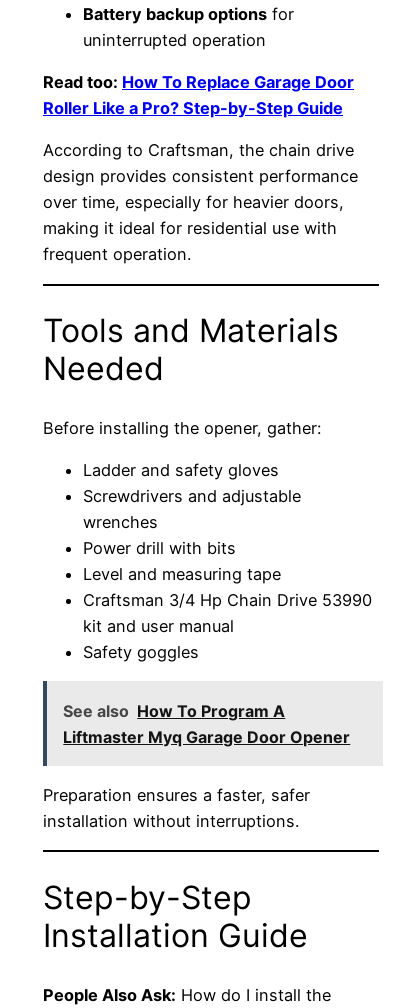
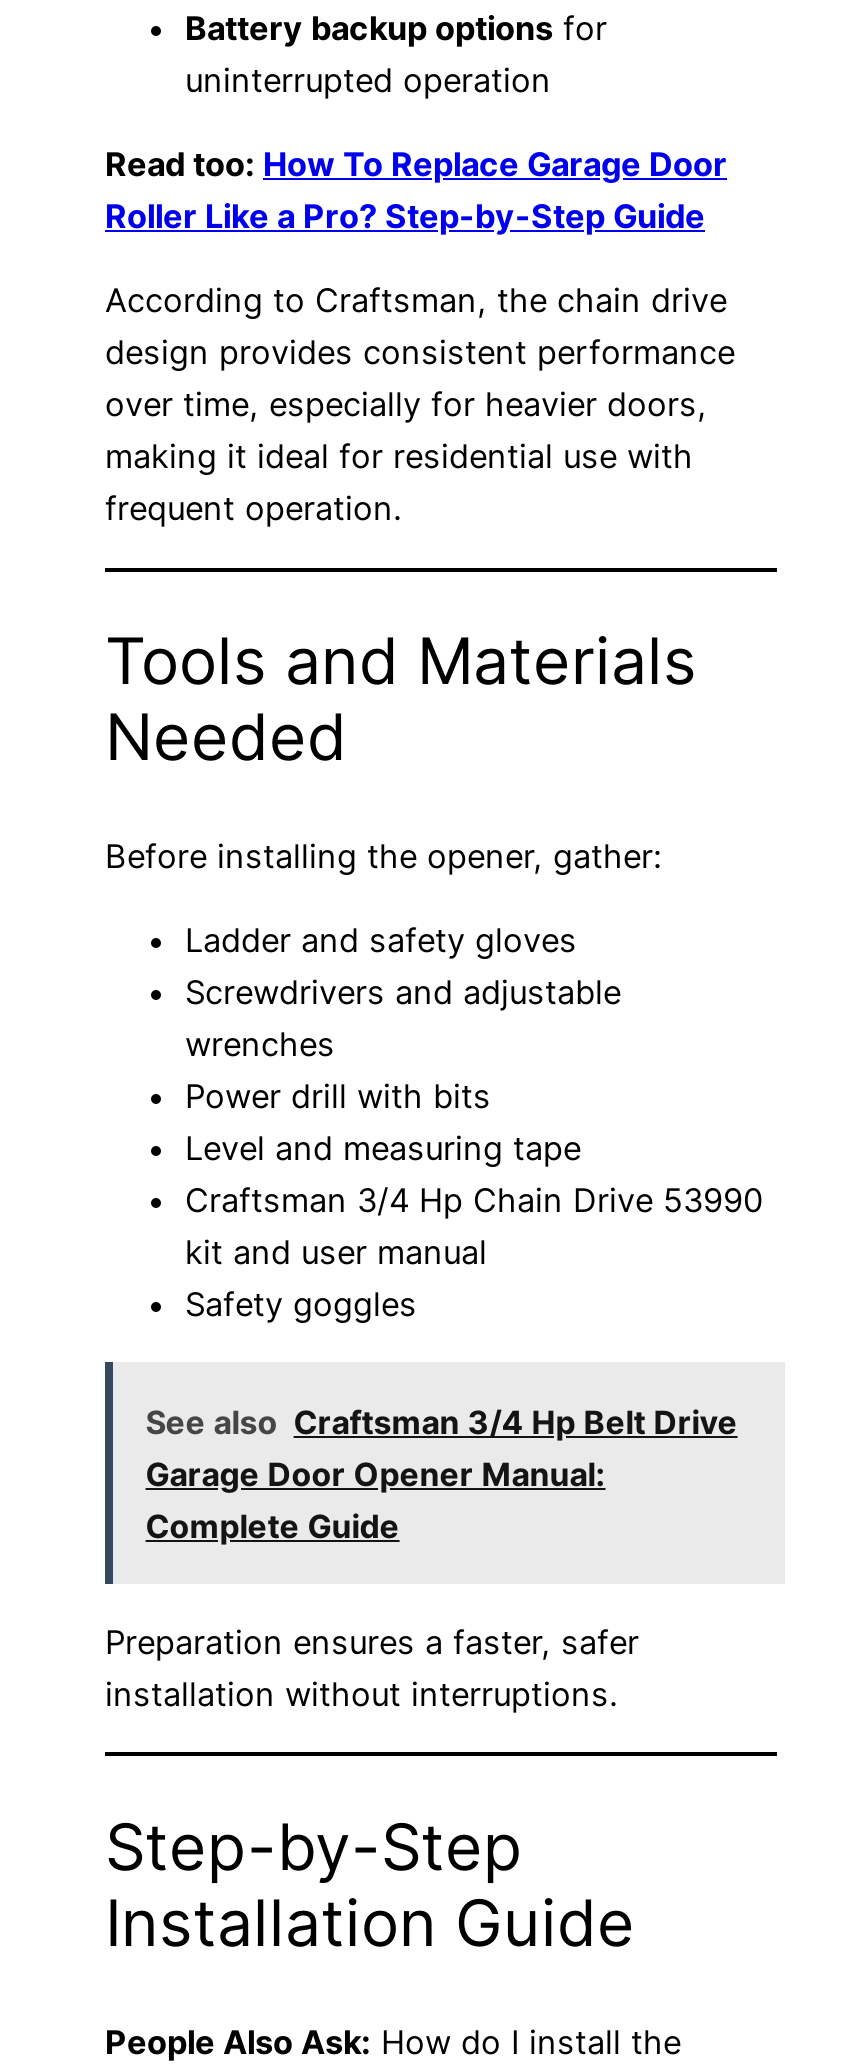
[63,701,350,747] See also How To Program A | Liftmaster Myq Garage Door Opener -> [146,1401,738,1545] See also Craftsman 3/4 Hp Belt Drive | Garage Door Opener Manual: | Complete Guide

